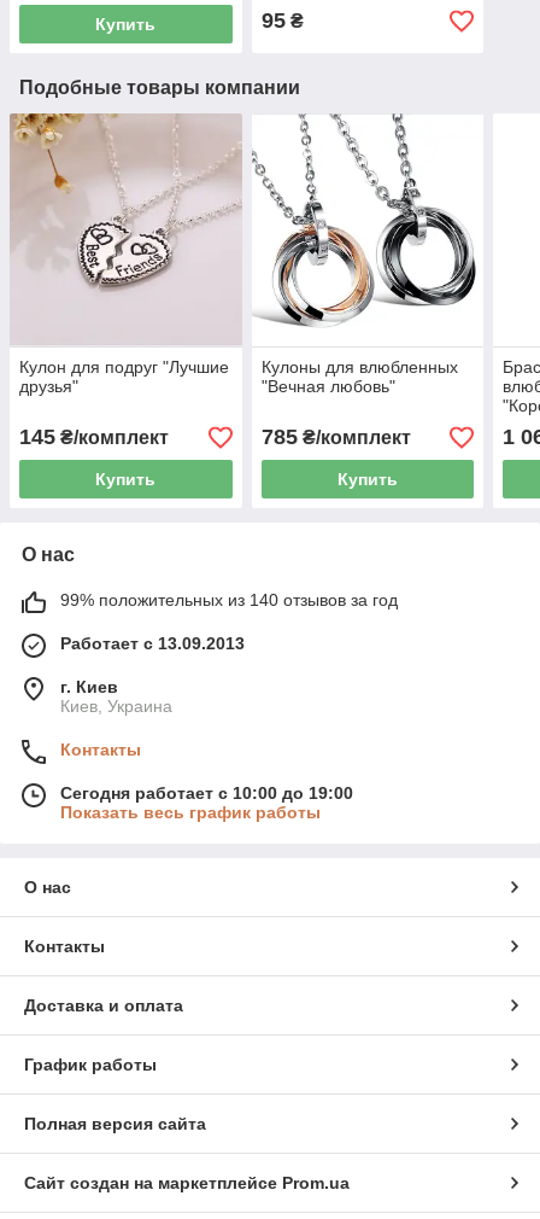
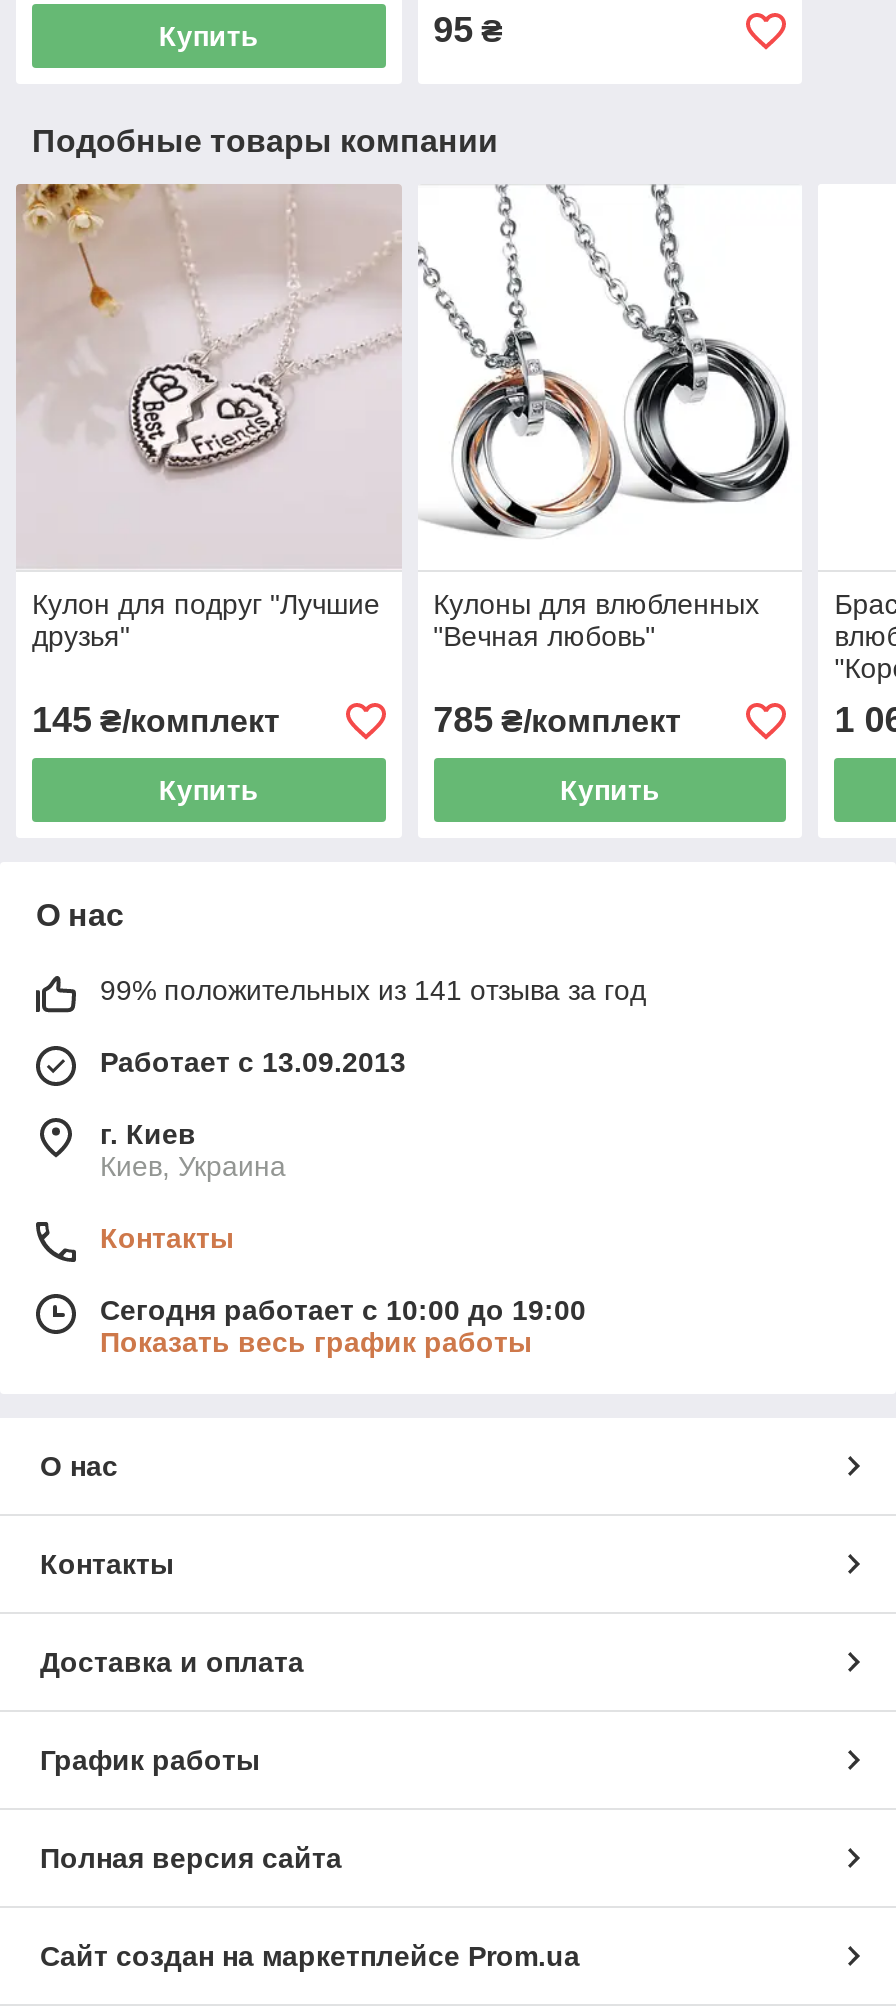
[60,590,398,609] 99% положительных из 140 отзывов за год -> [100,974,646,1006] 99% положительных из 141 отзыва за год

